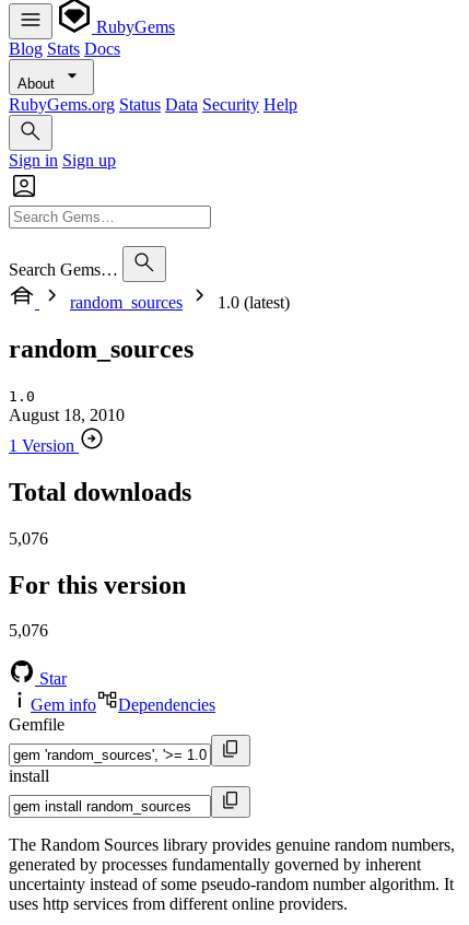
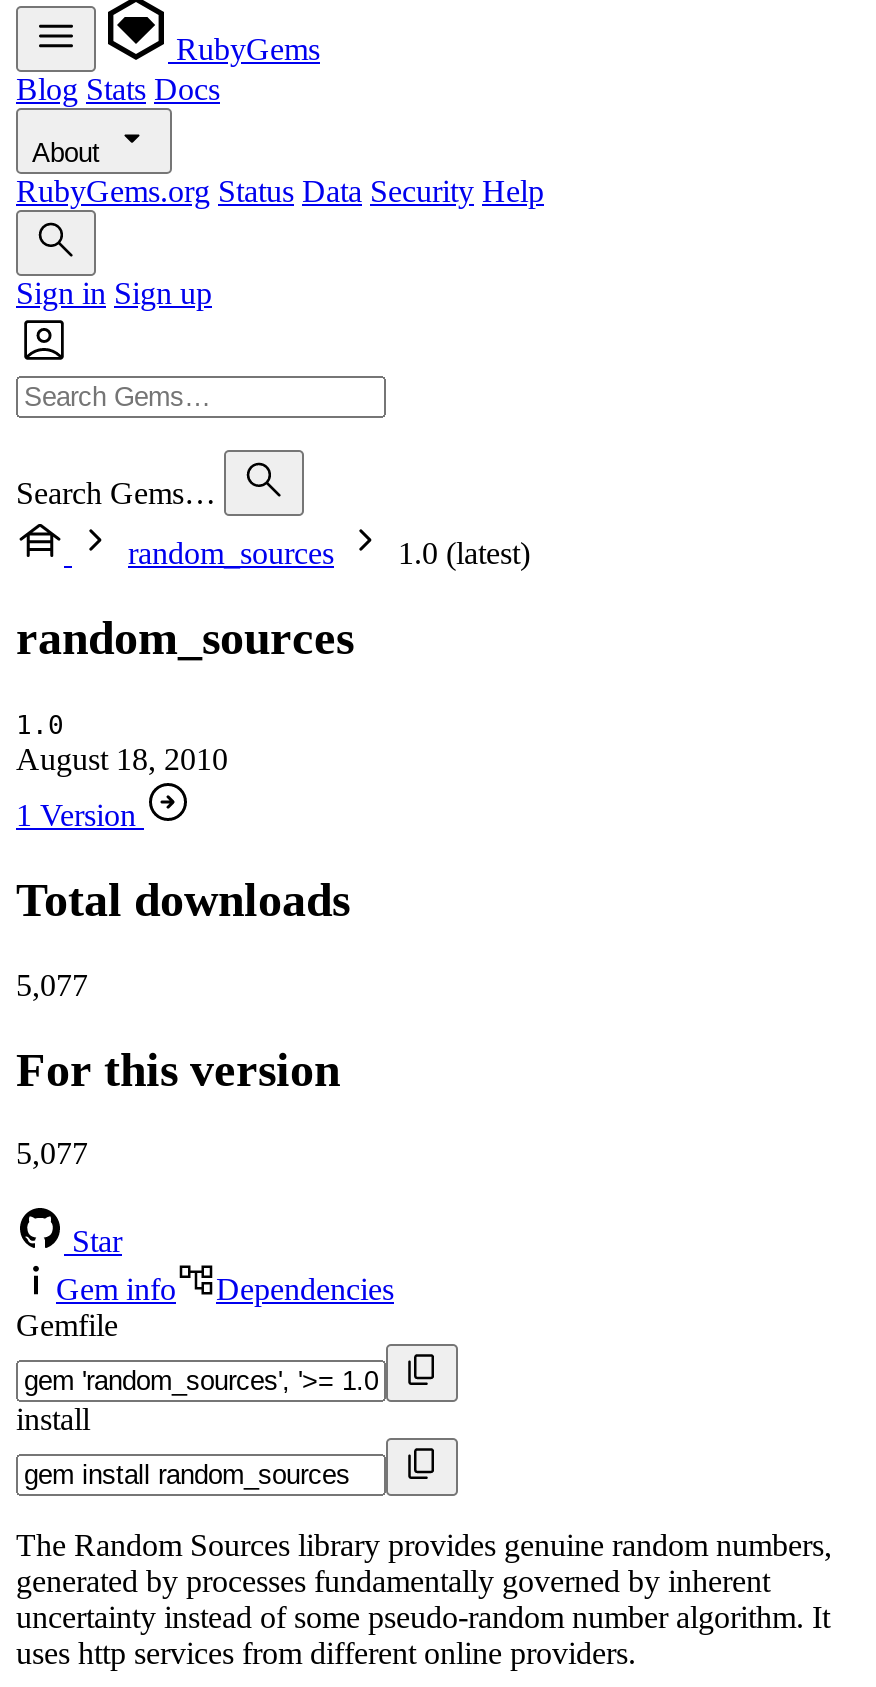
[9,529,48,547] 5,076 -> [16,967,88,1001] 5,077
[9,621,48,640] 5,076 -> [16,1137,88,1171] 5,077

